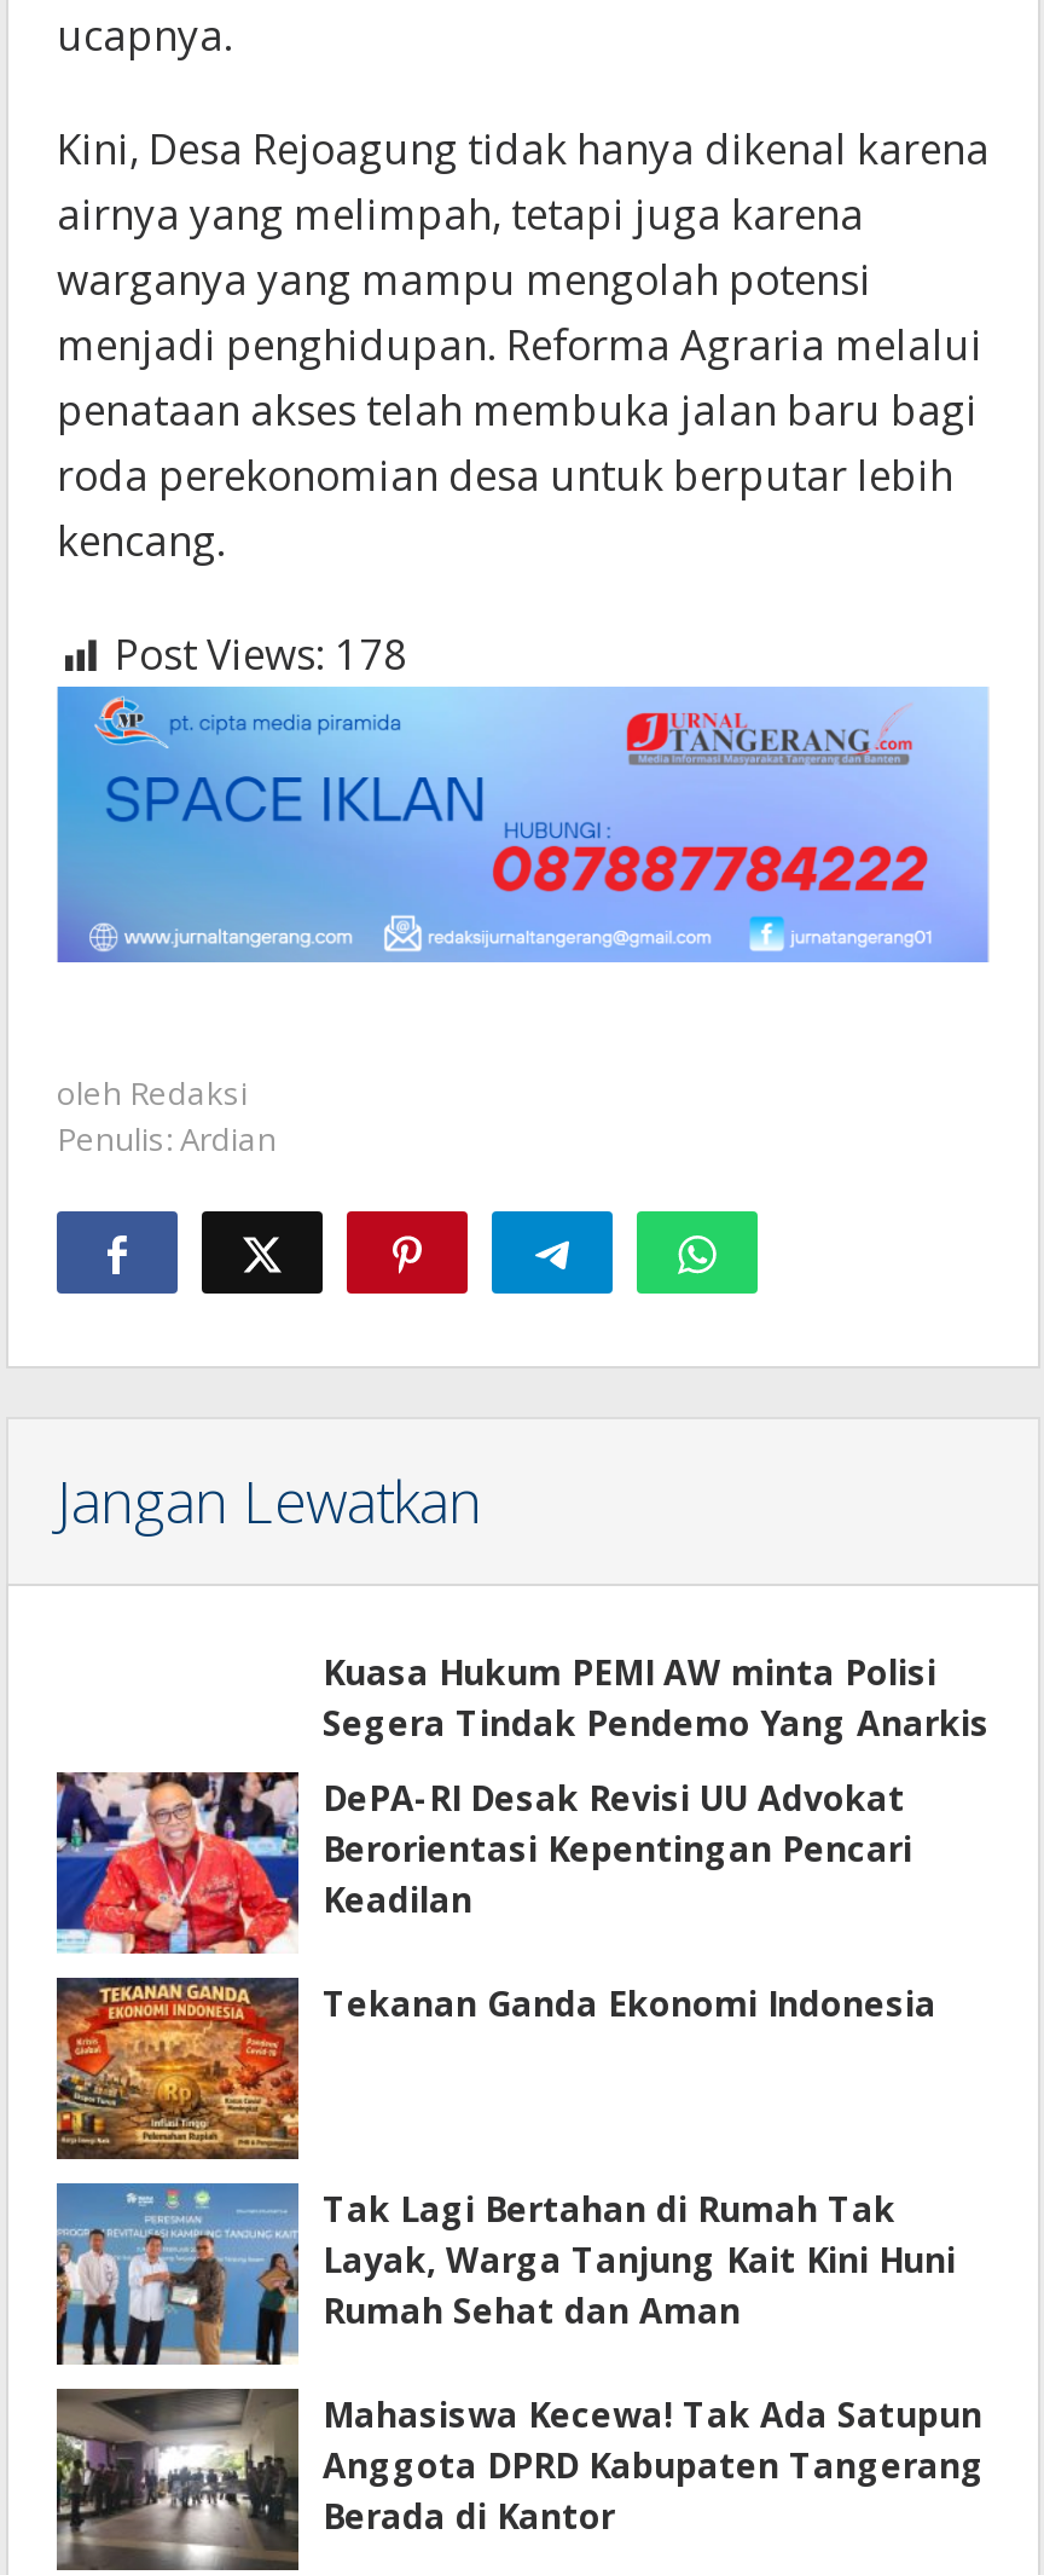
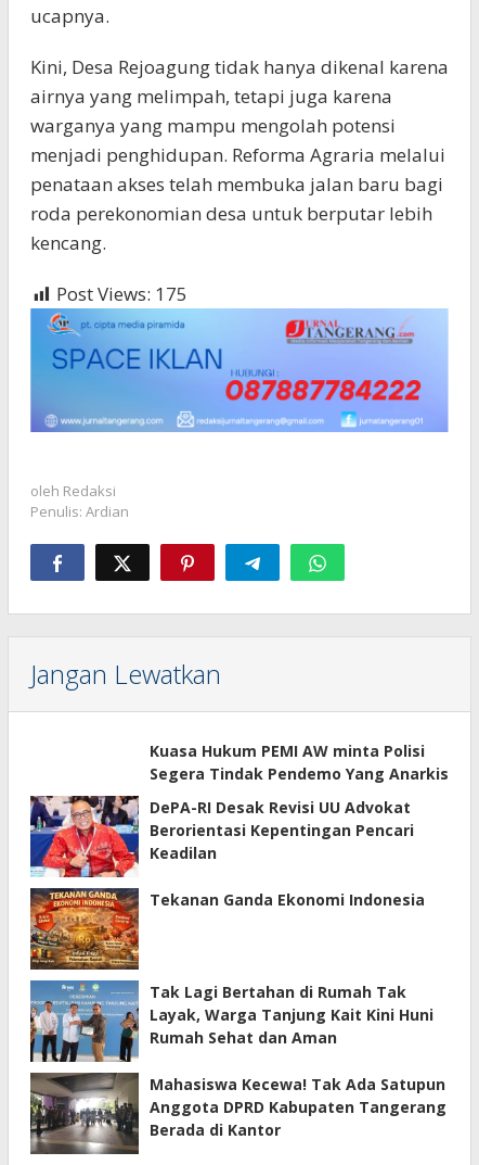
[115,626,407,682] Post Views: 178 -> [56,281,187,306] Post Views: 175

